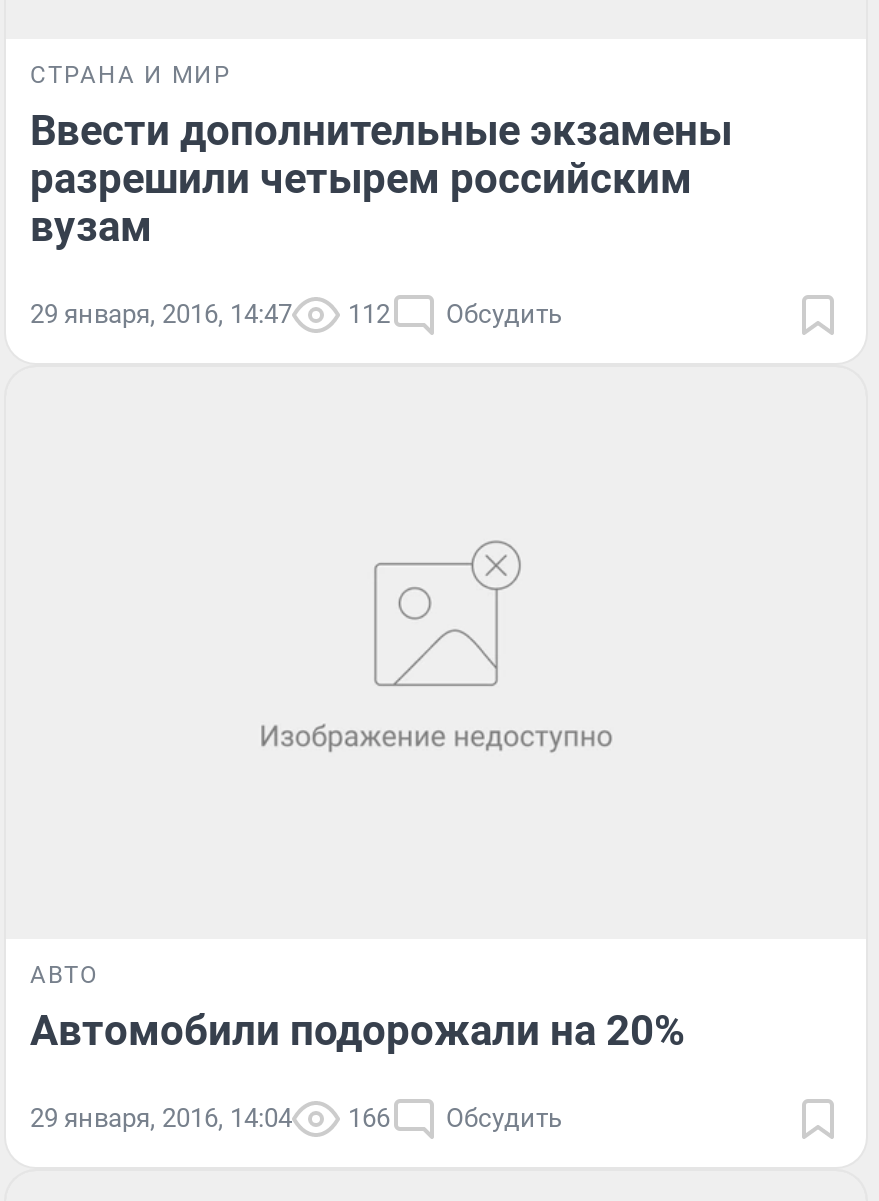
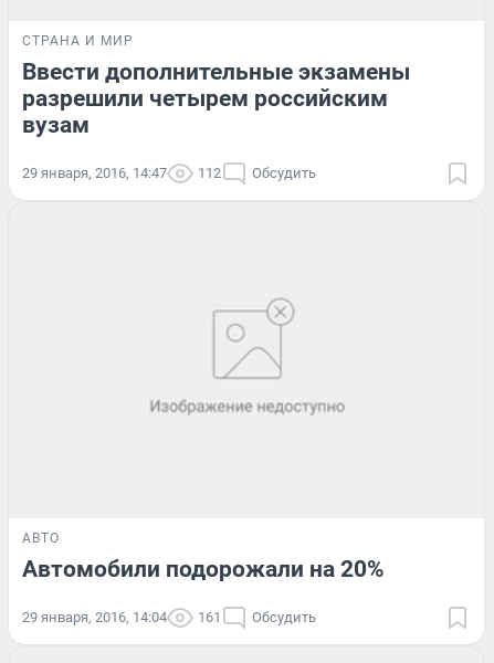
[30,1103,562,1133] 29 января, 2016, 14:04 166 Обсудить -> [22,609,316,626] 29 января, 2016, 14:04 161 Обсудить

